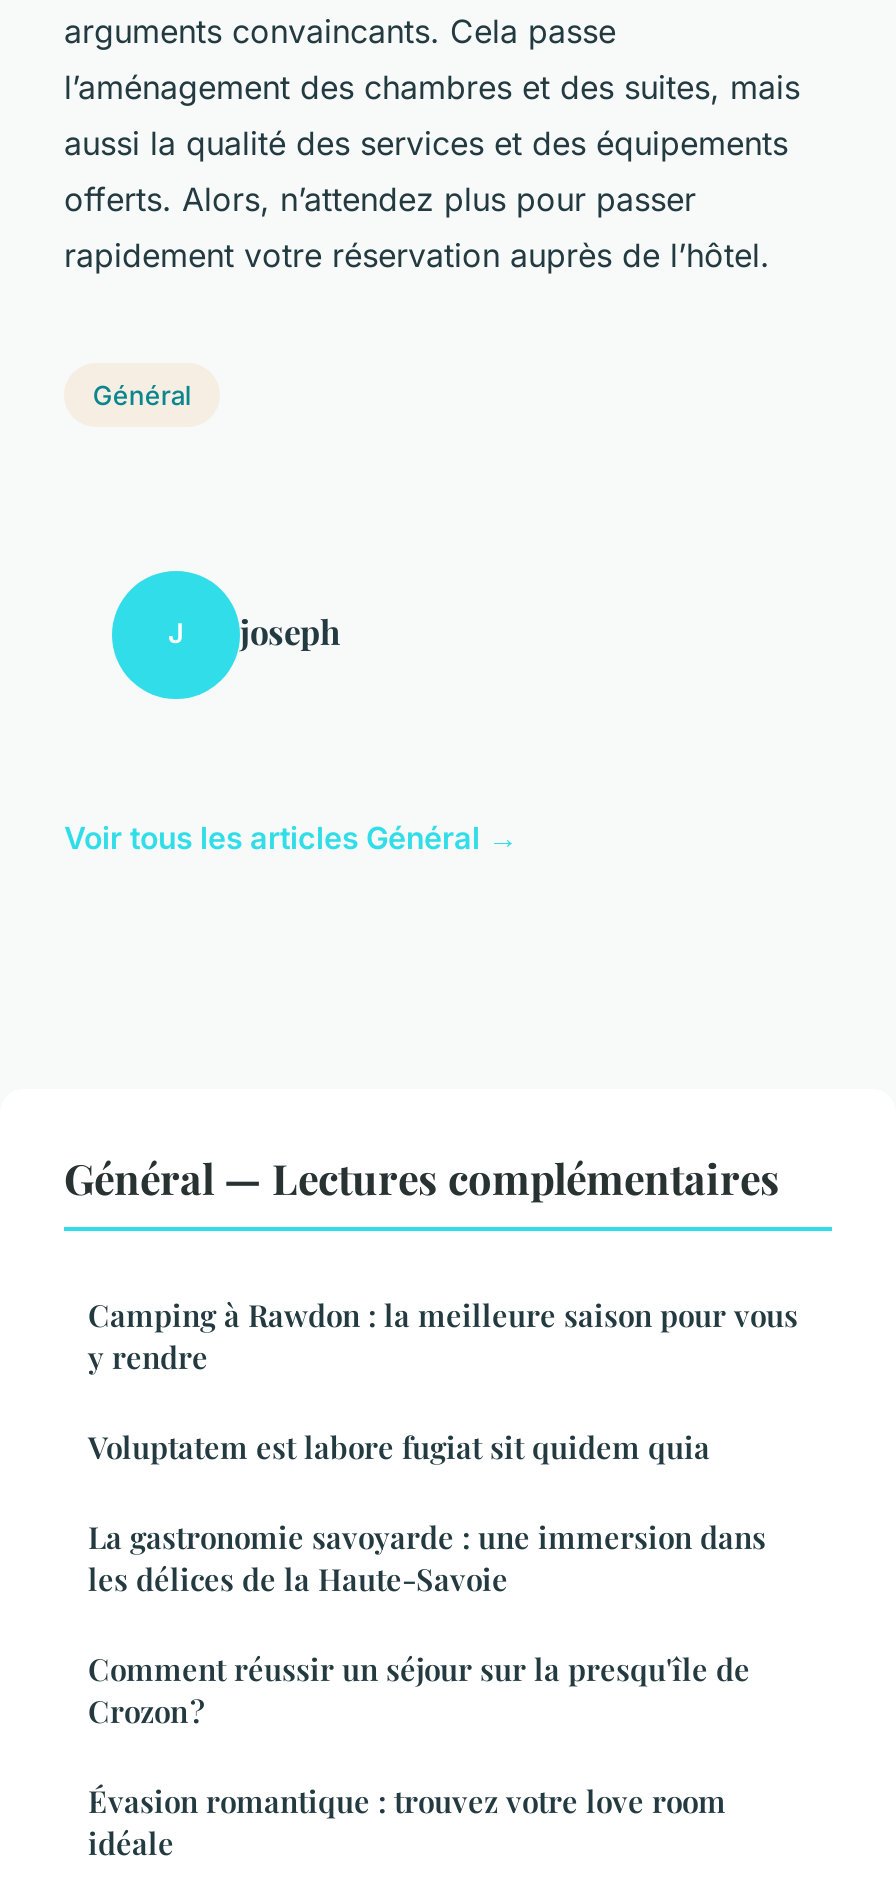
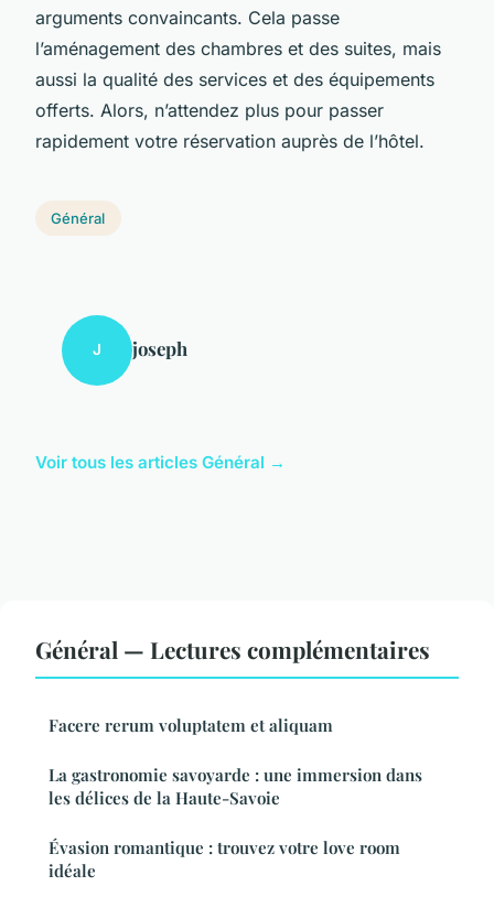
[88,1294,798,1466] Camping à Rawdon : la meilleure saison pour vous | y rendre | Voluptatem est labore fugiat sit quidem quia -> [49,714,333,736] Facere rerum voluptatem et aliquam
[88,1648,750,1730] Comment réussir un séjour sur la presqu'île de | Crozon ? -> none

